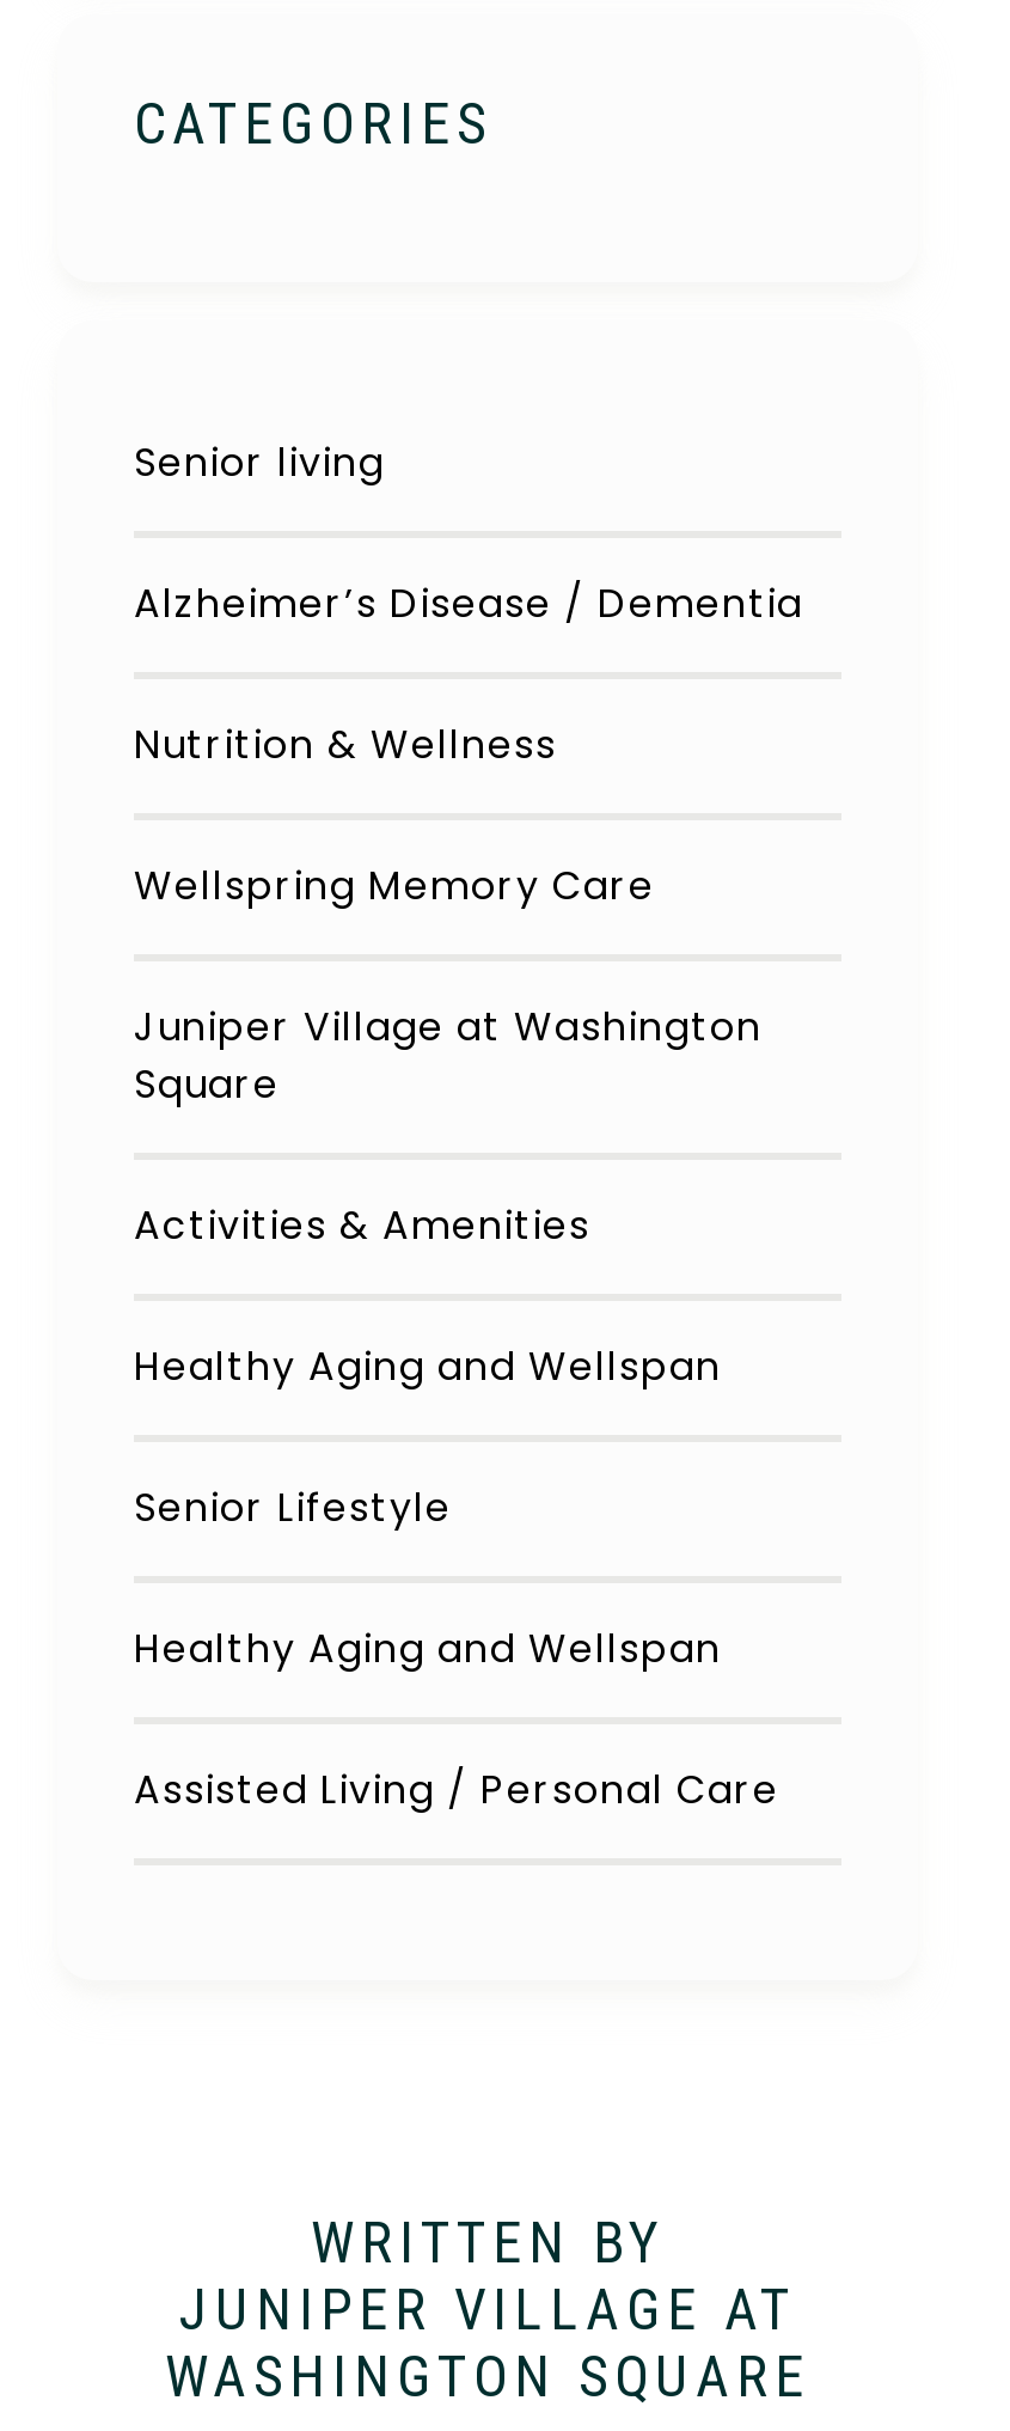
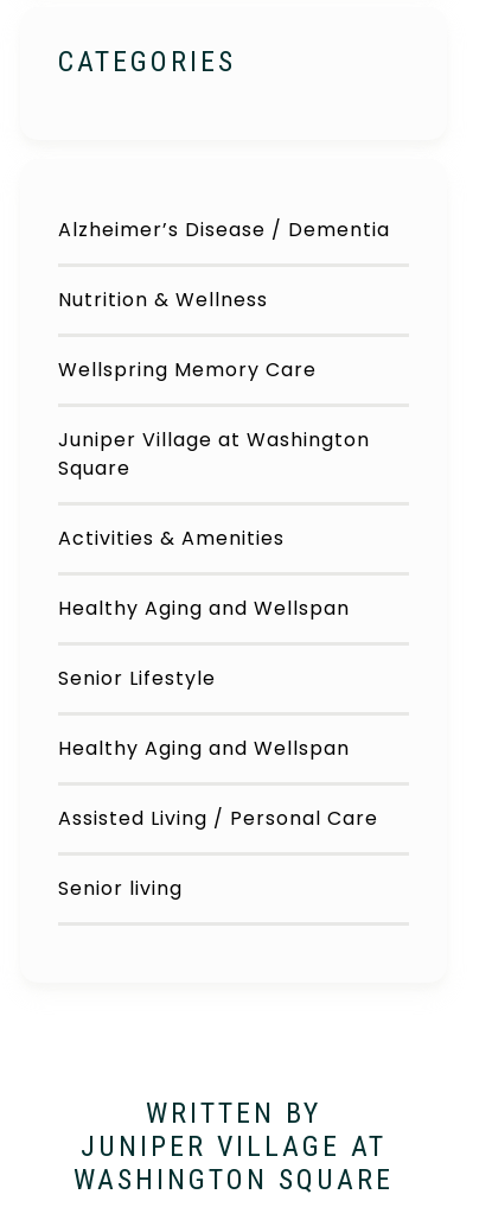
moved [134,435,385,490] -> [58,874,183,902]: Senior living
moved [134,576,803,1817] -> [58,216,390,832]: Alzheimer’s Disease / Dementia | Nutrition & Wellness | Wellspring Memory Care | ... | Healthy Aging and Wellspan | Assisted Living / Personal Care

